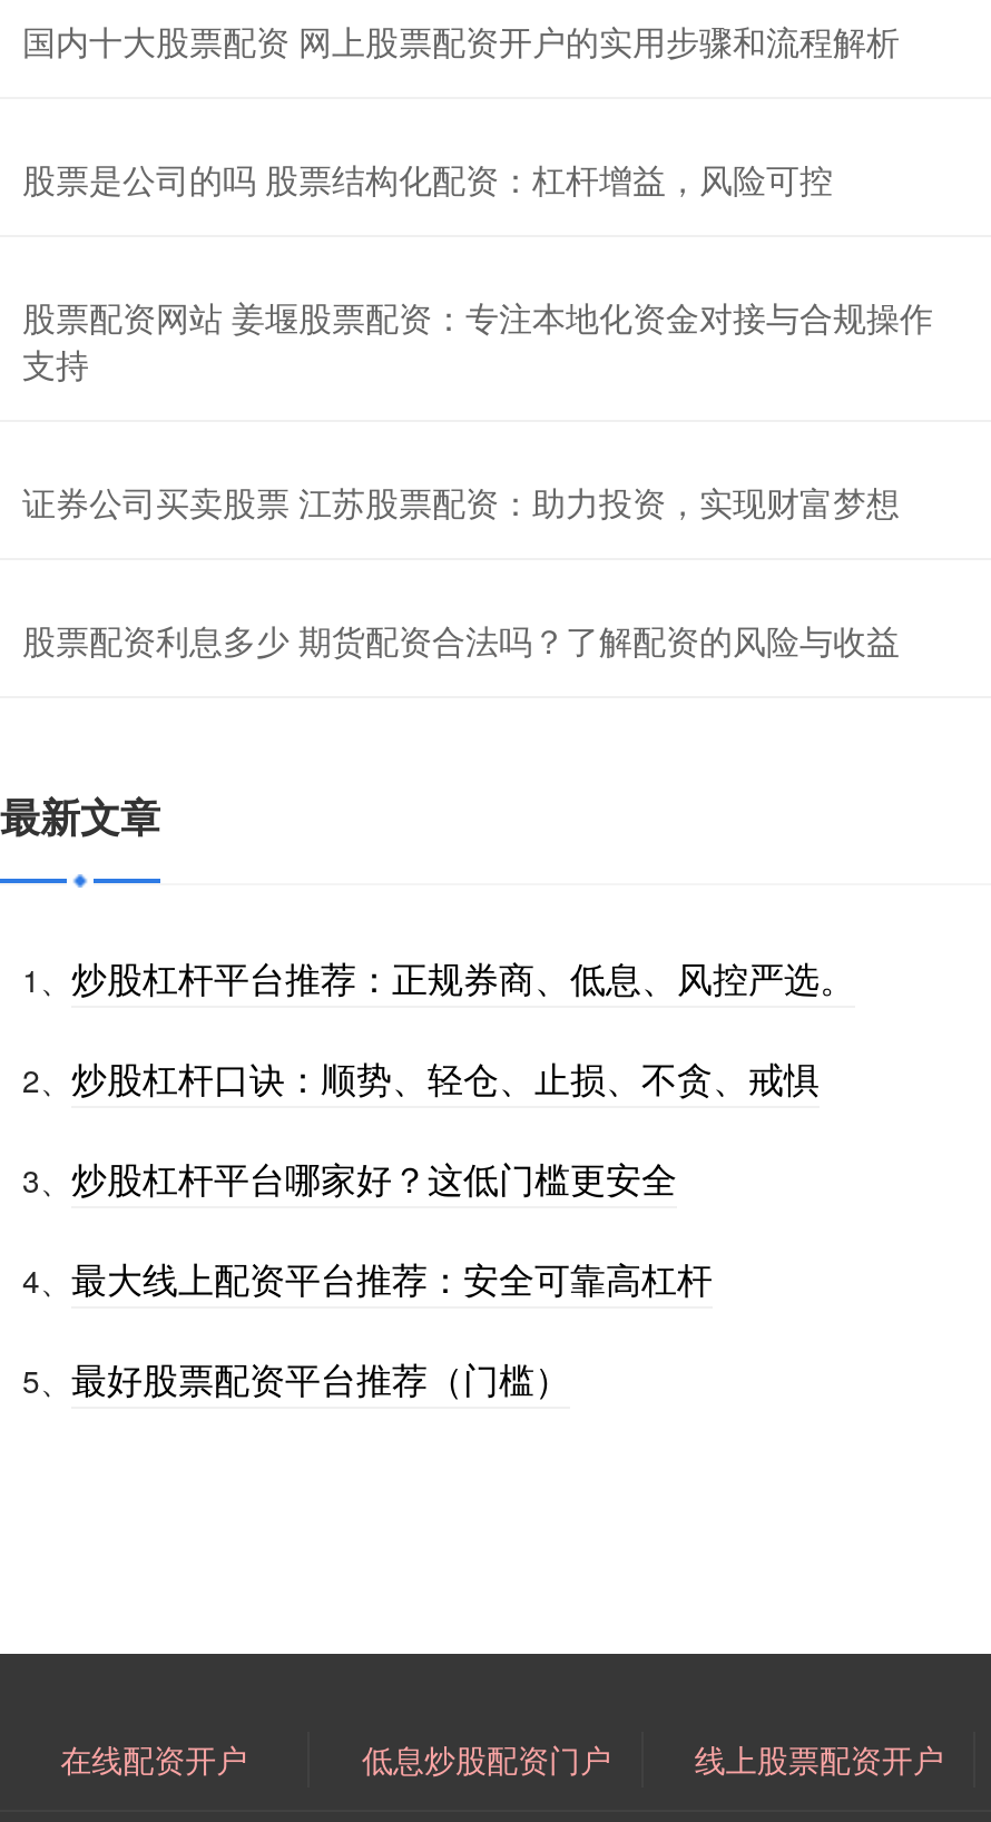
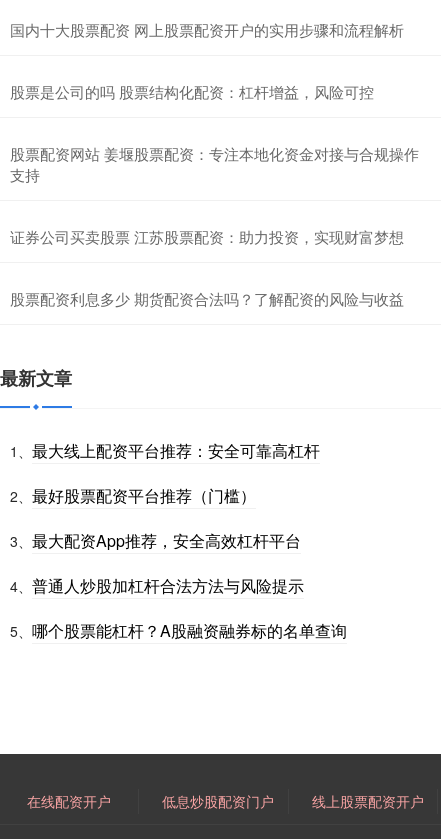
[22,953,855,1005] 1、炒股杠杆平台推荐：正规券商、低息、风控严选。 -> [10,439,320,462] 1、最大线上配资平台推荐：安全可靠高杠杆
[22,1054,820,1105] 2、炒股杠杆口诀：顺势、轻仓、止损、不贪、戒惧 -> [10,484,256,507] 2、最好股票配资平台推荐（门槛）
[22,1154,677,1205] 3、炒股杠杆平台哪家好？这低门槛更安全 -> [10,529,301,552] 3、最大配资App推荐，安全高效杠杆平台
[22,1254,713,1305] 4、最大线上配资平台推荐：安全可靠高杠杆 -> [10,574,304,597] 4、普通人炒股加杠杆合法方法与风险提示
[22,1354,570,1405] 5、最好股票配资平台推荐（门槛） -> [10,619,347,642] 5、哪个股票能杠杆？A股融资融券标的名单查询

